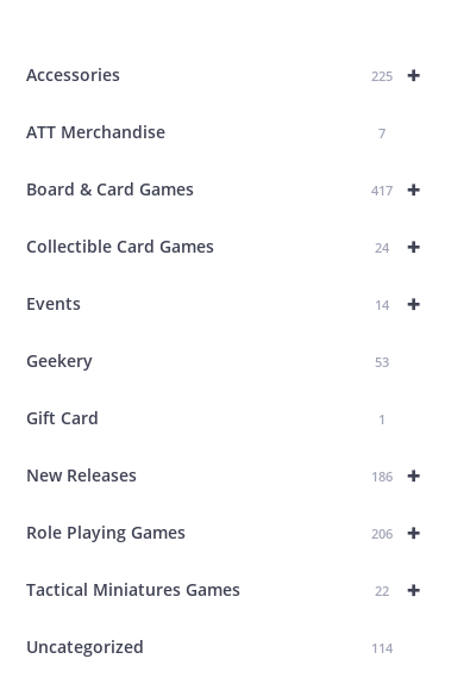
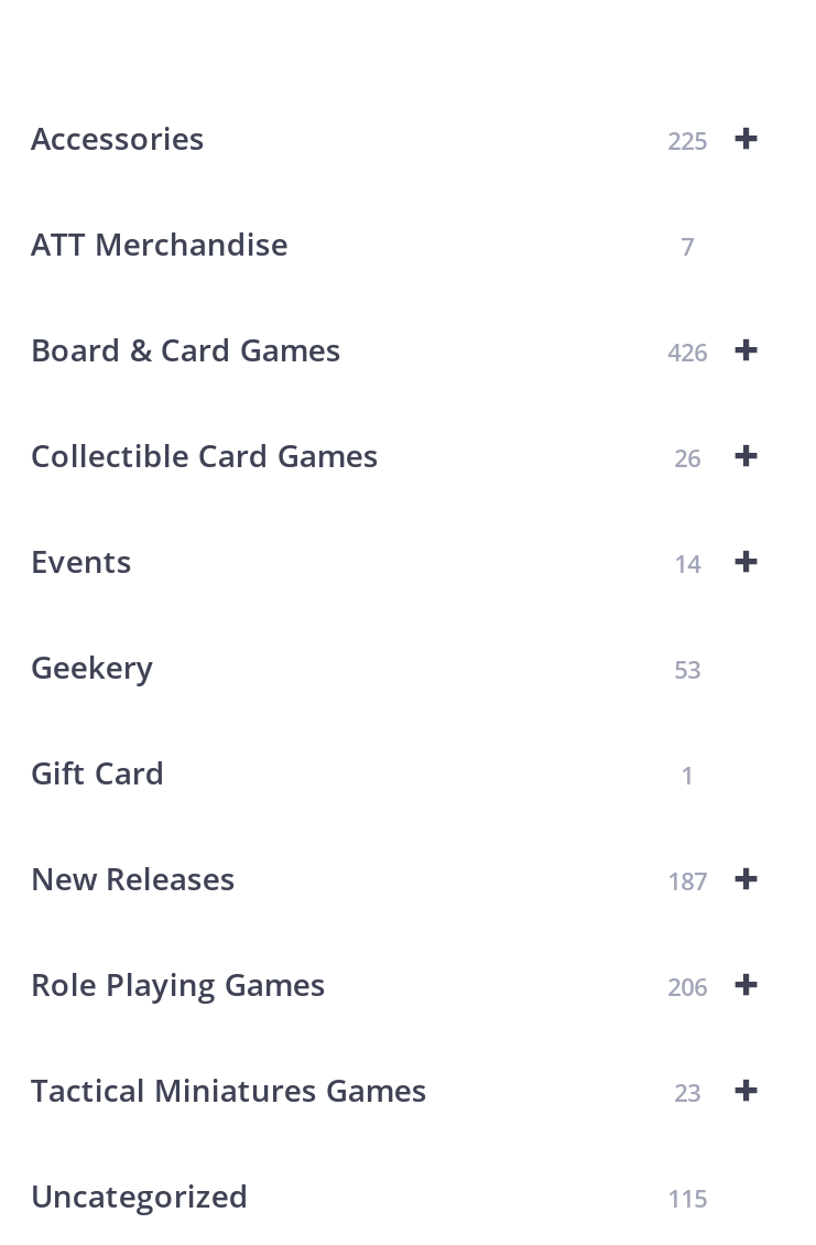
[371,181,392,199] 417 -> [668,335,707,368] 426
[374,239,389,256] 24 -> [674,441,701,474] 26
[371,467,392,485] 186 -> [668,864,707,897] 187
[374,582,389,600] 22 -> [674,1076,701,1109] 23
[371,639,392,657] 114 -> [668,1182,707,1215] 115

